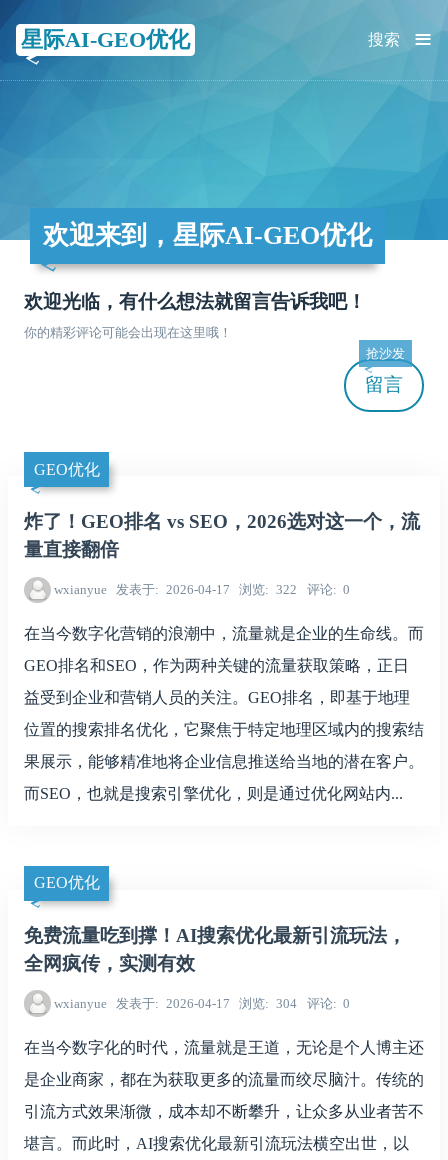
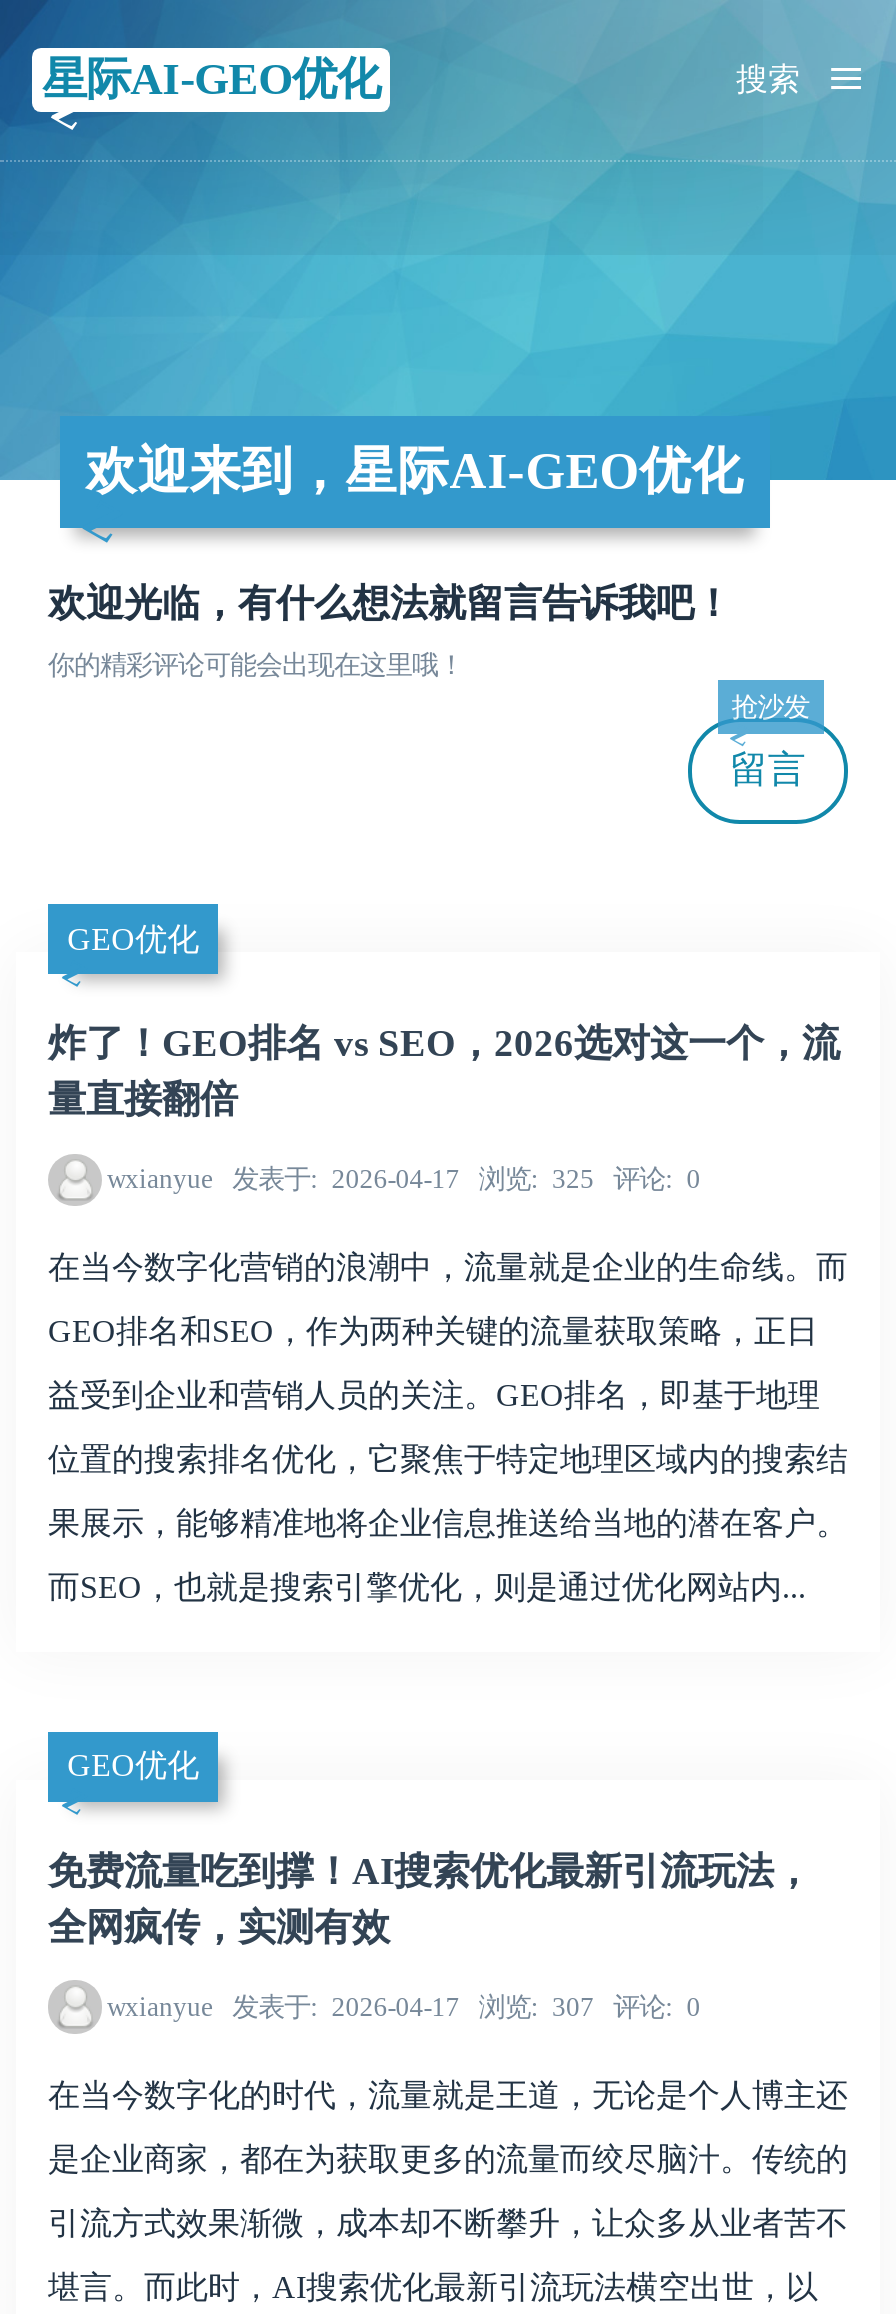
[53,582,350,597] wxianyue 发表于 2026-04-17 浏览 322 评论 0 -> [107,1165,701,1195] wxianyue 发表于 2026-04-17 浏览 325 评论 0
[53,996,350,1011] wxianyue 发表于 2026-04-17 浏览 304 评论 0 -> [107,1992,701,2022] wxianyue 发表于 2026-04-17 浏览 307 评论 0

